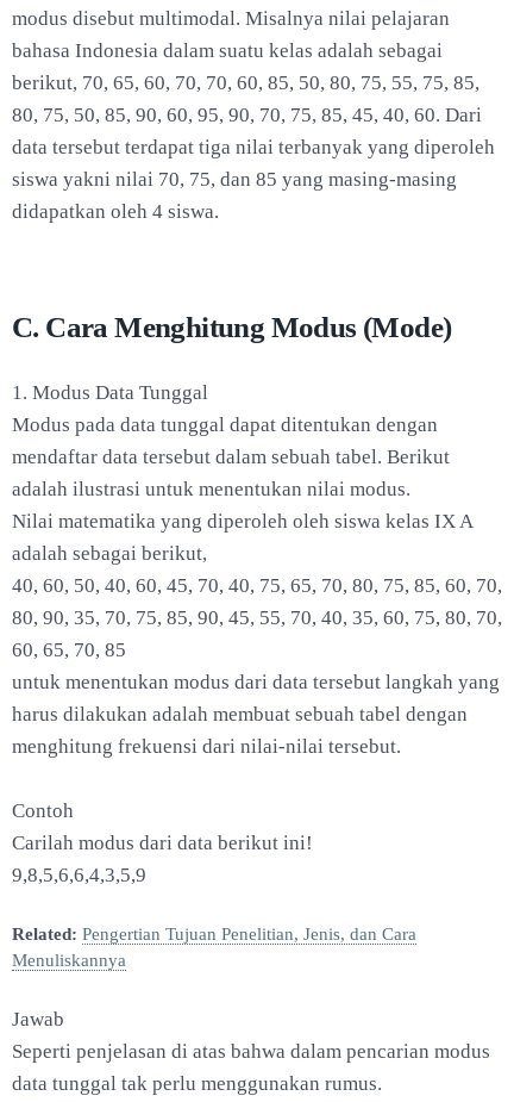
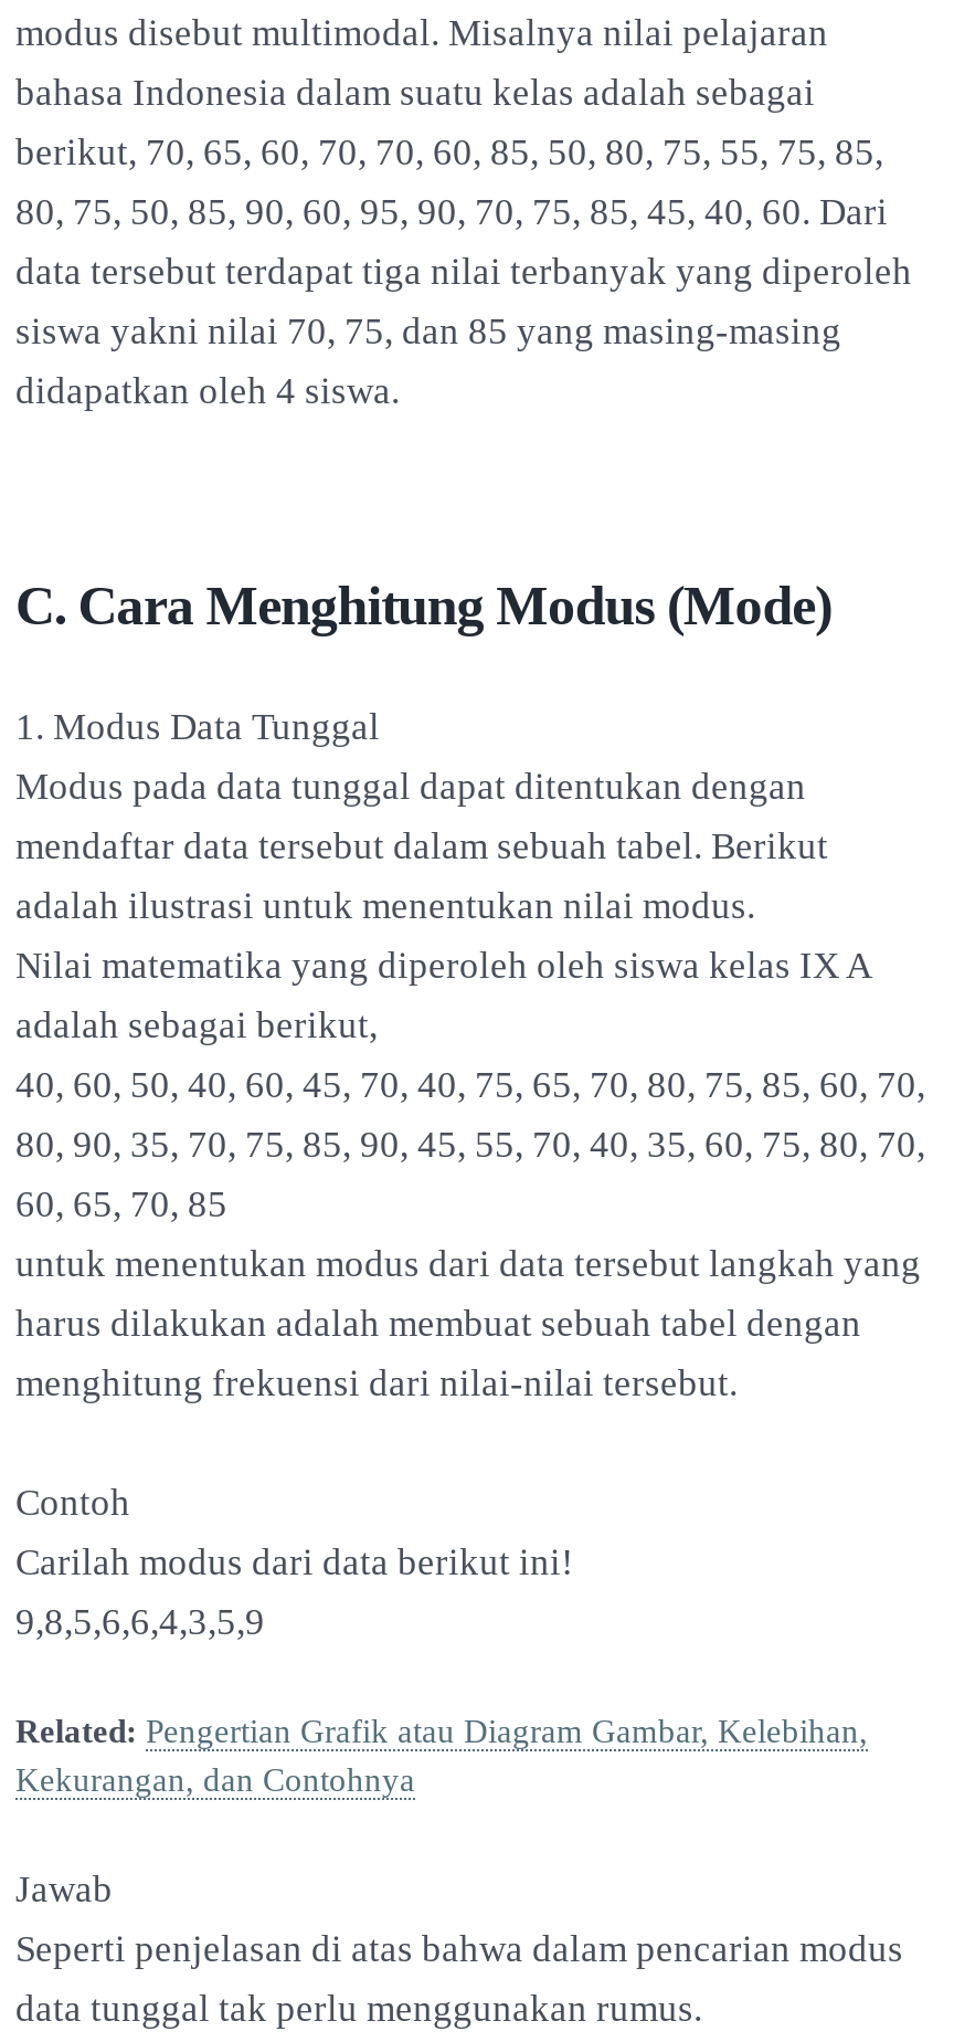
[12,924,416,970] Related: Pengertian Tujuan Penelitian, Jenis, dan Cara | Menuliskannya -> [15,1714,868,1798] Related: Pengertian Grafik atau Diagram Gambar, Kelebihan, | Kekurangan, dan Contohnya

